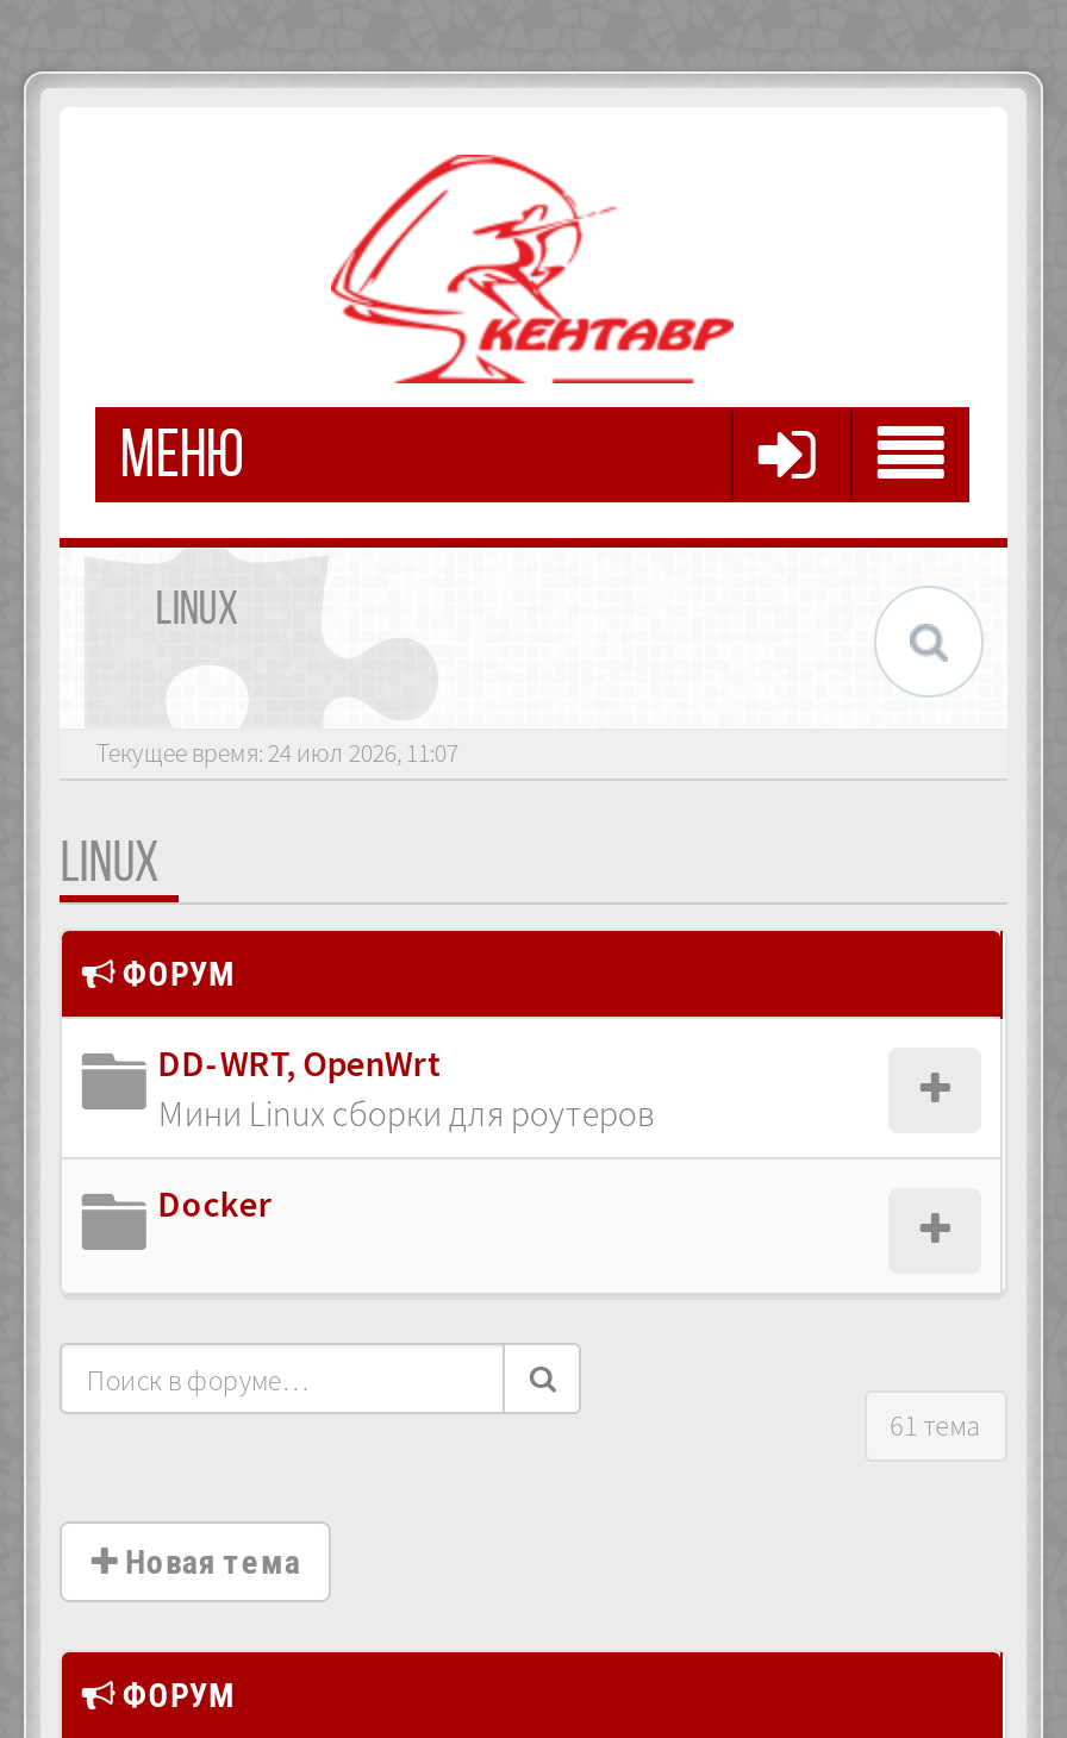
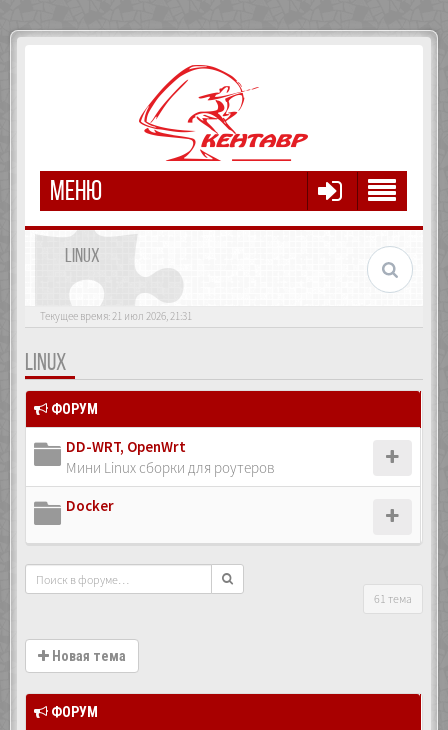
[96,736,458,769] Текущее время: 24 июл 2026, 11:07 -> [40,309,192,323] Текущее время: 21 июл 2026, 21:31

